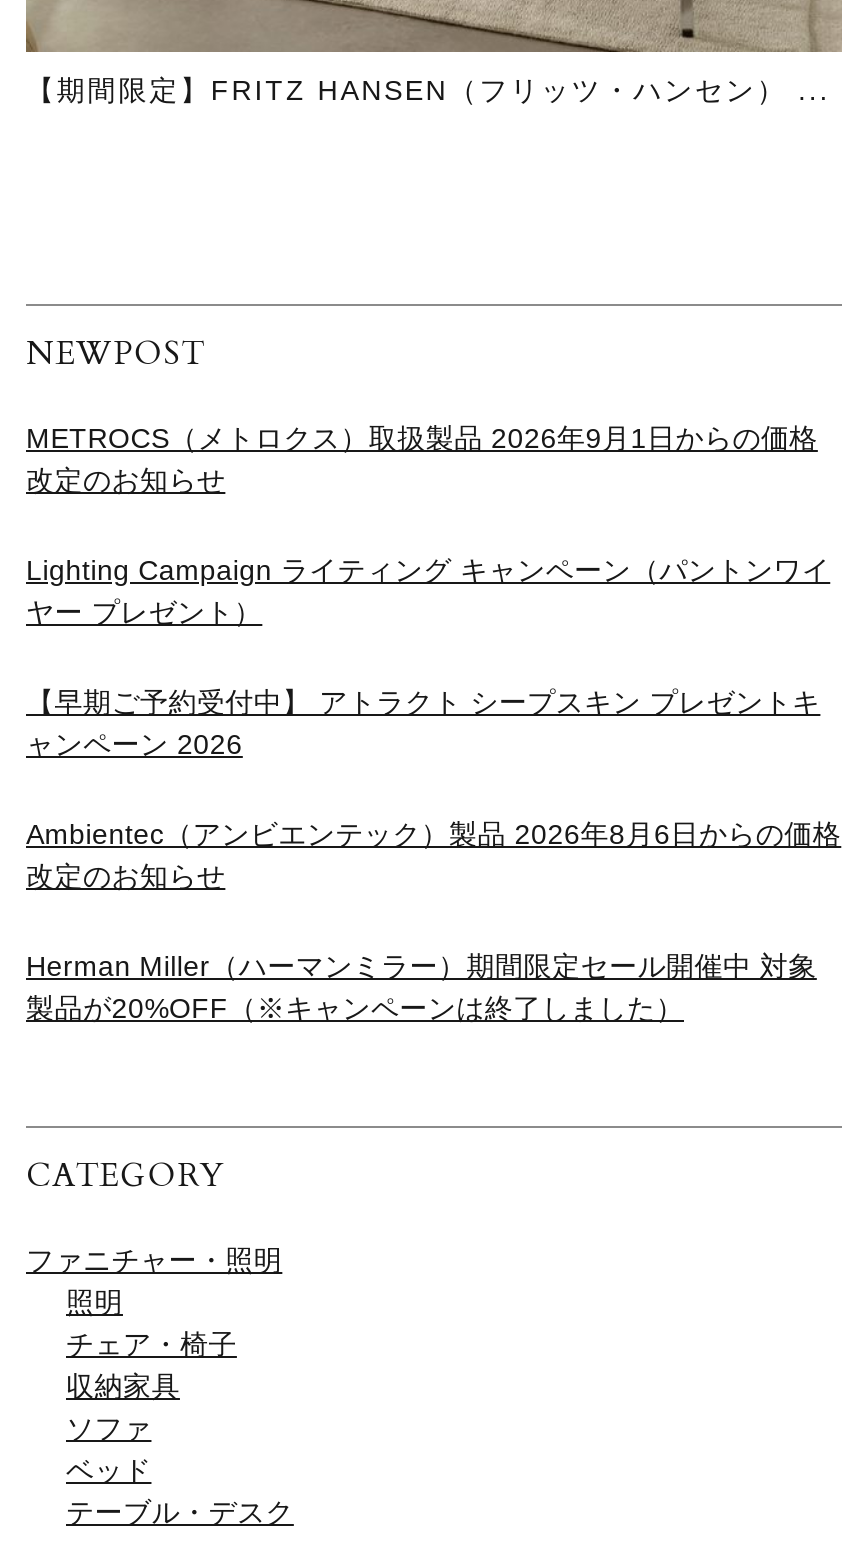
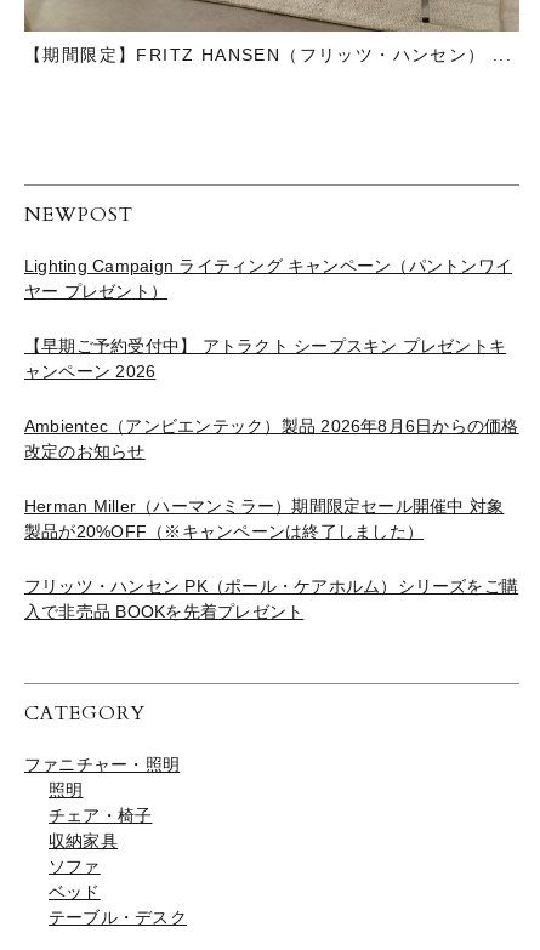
[26,423,818,497] METROCS（メトロクス）取扱製品 2026年9月1日からの価格 | 改定のお知らせ -> none
moved [26,555,841,1025] -> [24,257,519,542]: Lighting Campaign ライティング キャンペーン（パントンワイ | 【早期ご予約受付中】 アトラクト シープスキン プレゼントキ | ャンペーン 2026 | Ambientec（アンビエンテック）製品 2026年8月6日からの価格 | 改定のお知らせ | Herman Miller（ハーマンミラー）期間限定セール開催中 対象 | 製品が20%OFF（※キャンペーンは終了しました）
none -> [24,577,518,622] フリッツ・ハンセン PK（ポール・ケアホルム）シリーズをご購 | 入で非売品 BOOKを先着プレゼント

